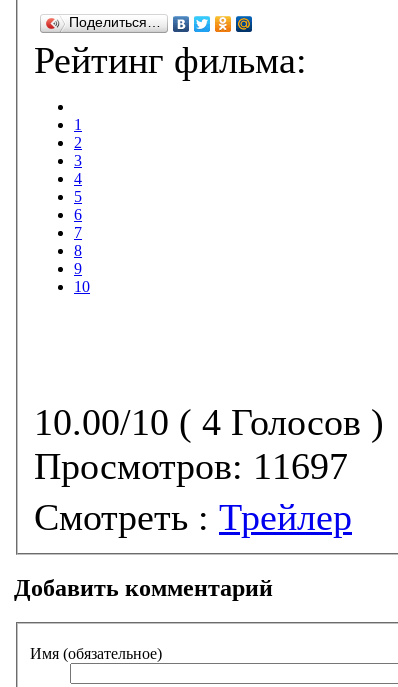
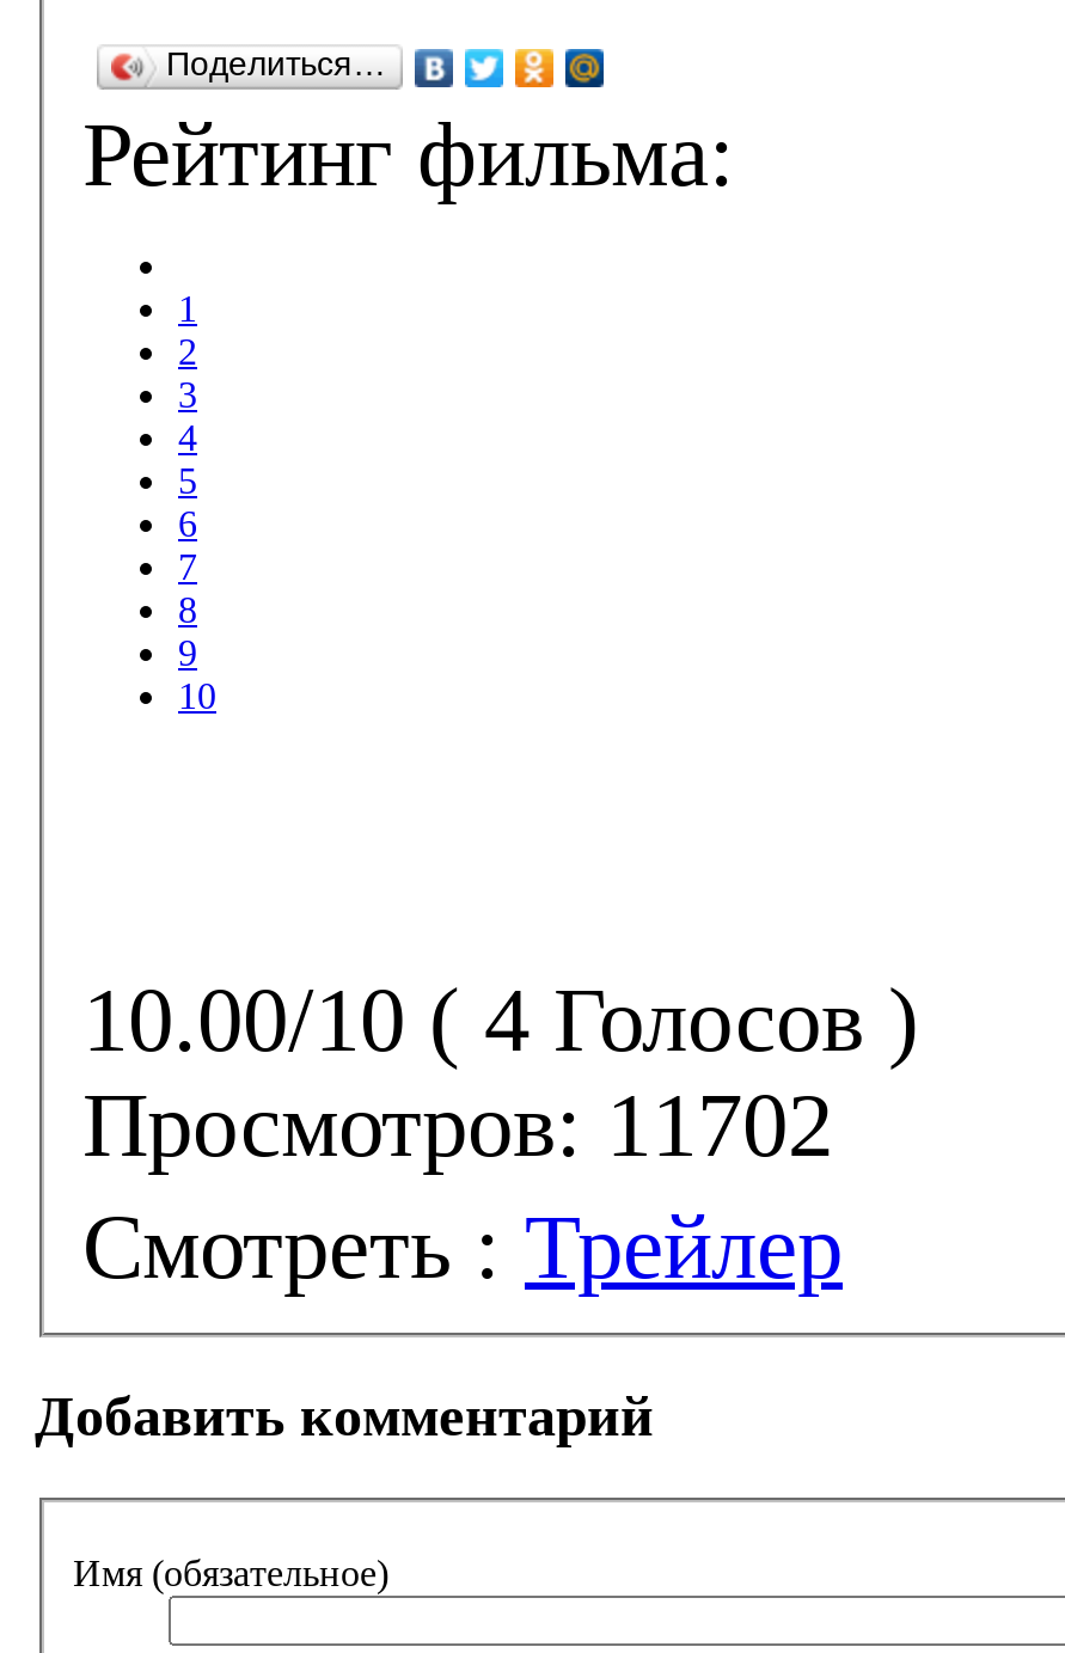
[34,445,348,487] Просмотров: 11697 -> [82,1074,833,1174] Просмотров: 11702

